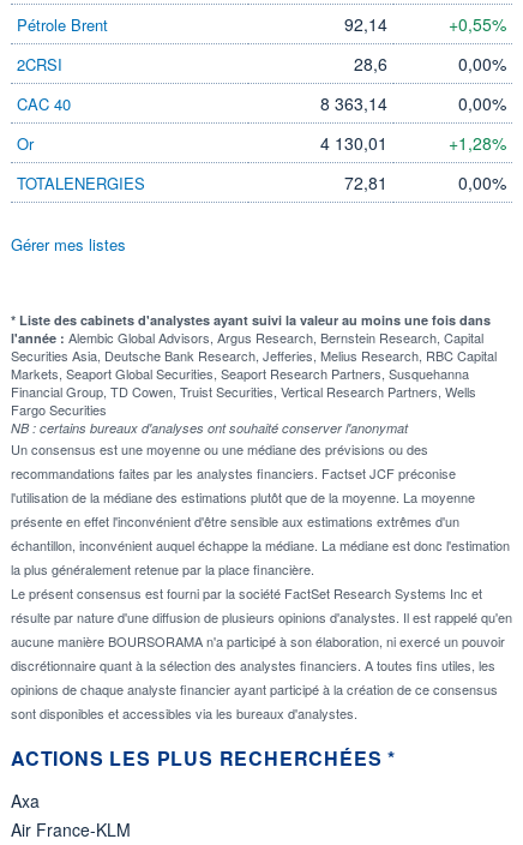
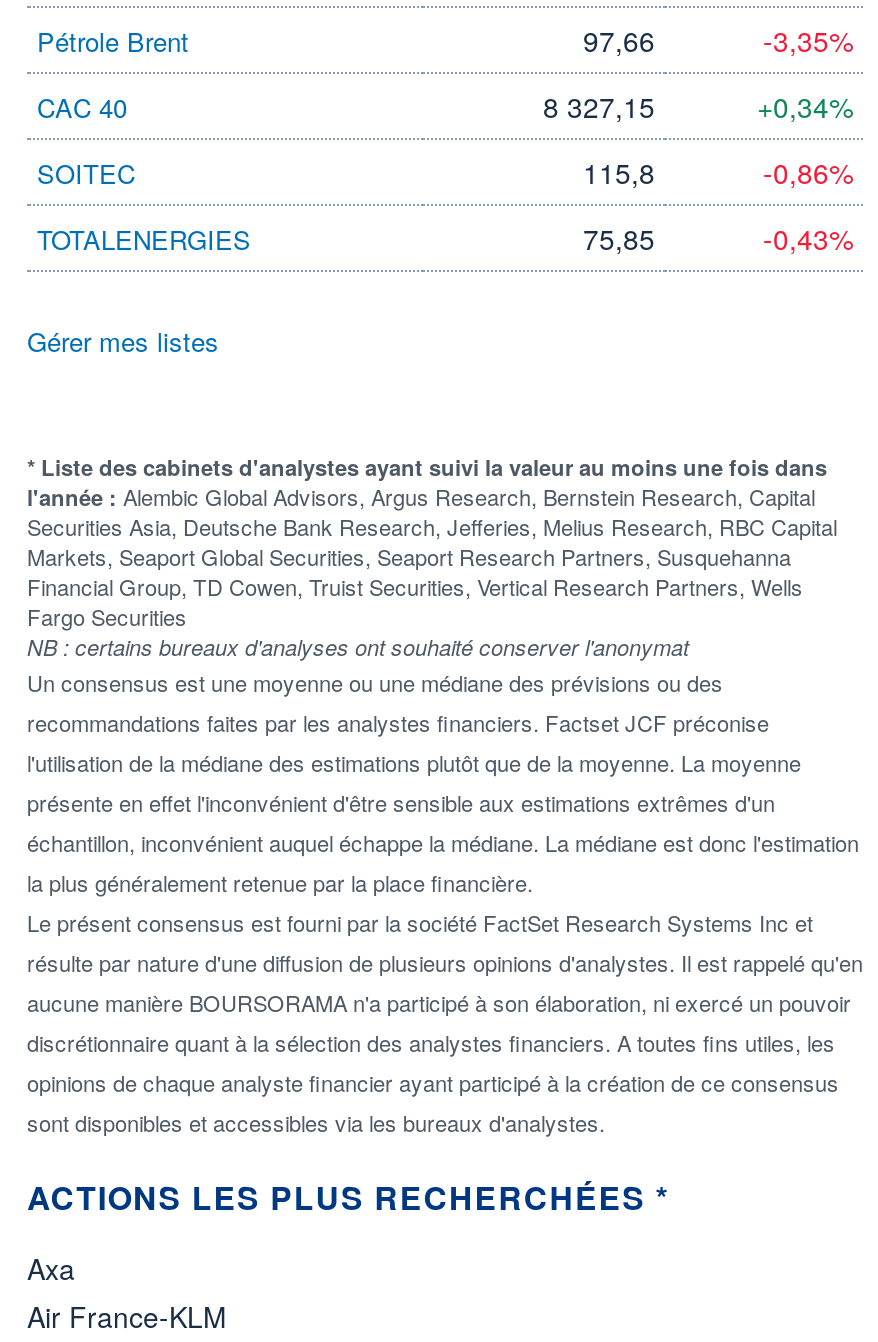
[17,12,506,76] 92,14 | +0,55% | 2CRSI | 28,6 | 0,00% -> [583,20,853,60] 97,66 | -3,35%
[320,91,506,115] 8 363,14 | 0,00% -> [543,86,853,126] 8 327,15 | +0,34%
[17,131,506,155] Or | 4 130,01 | +1,28% -> [37,152,853,192] SOITEC | 115,8 | -0,86%
[344,170,387,194] 72,81 -> [583,218,655,258] 75,85
[458,170,506,194] 0,00% -> [763,218,853,258] -0,43%

